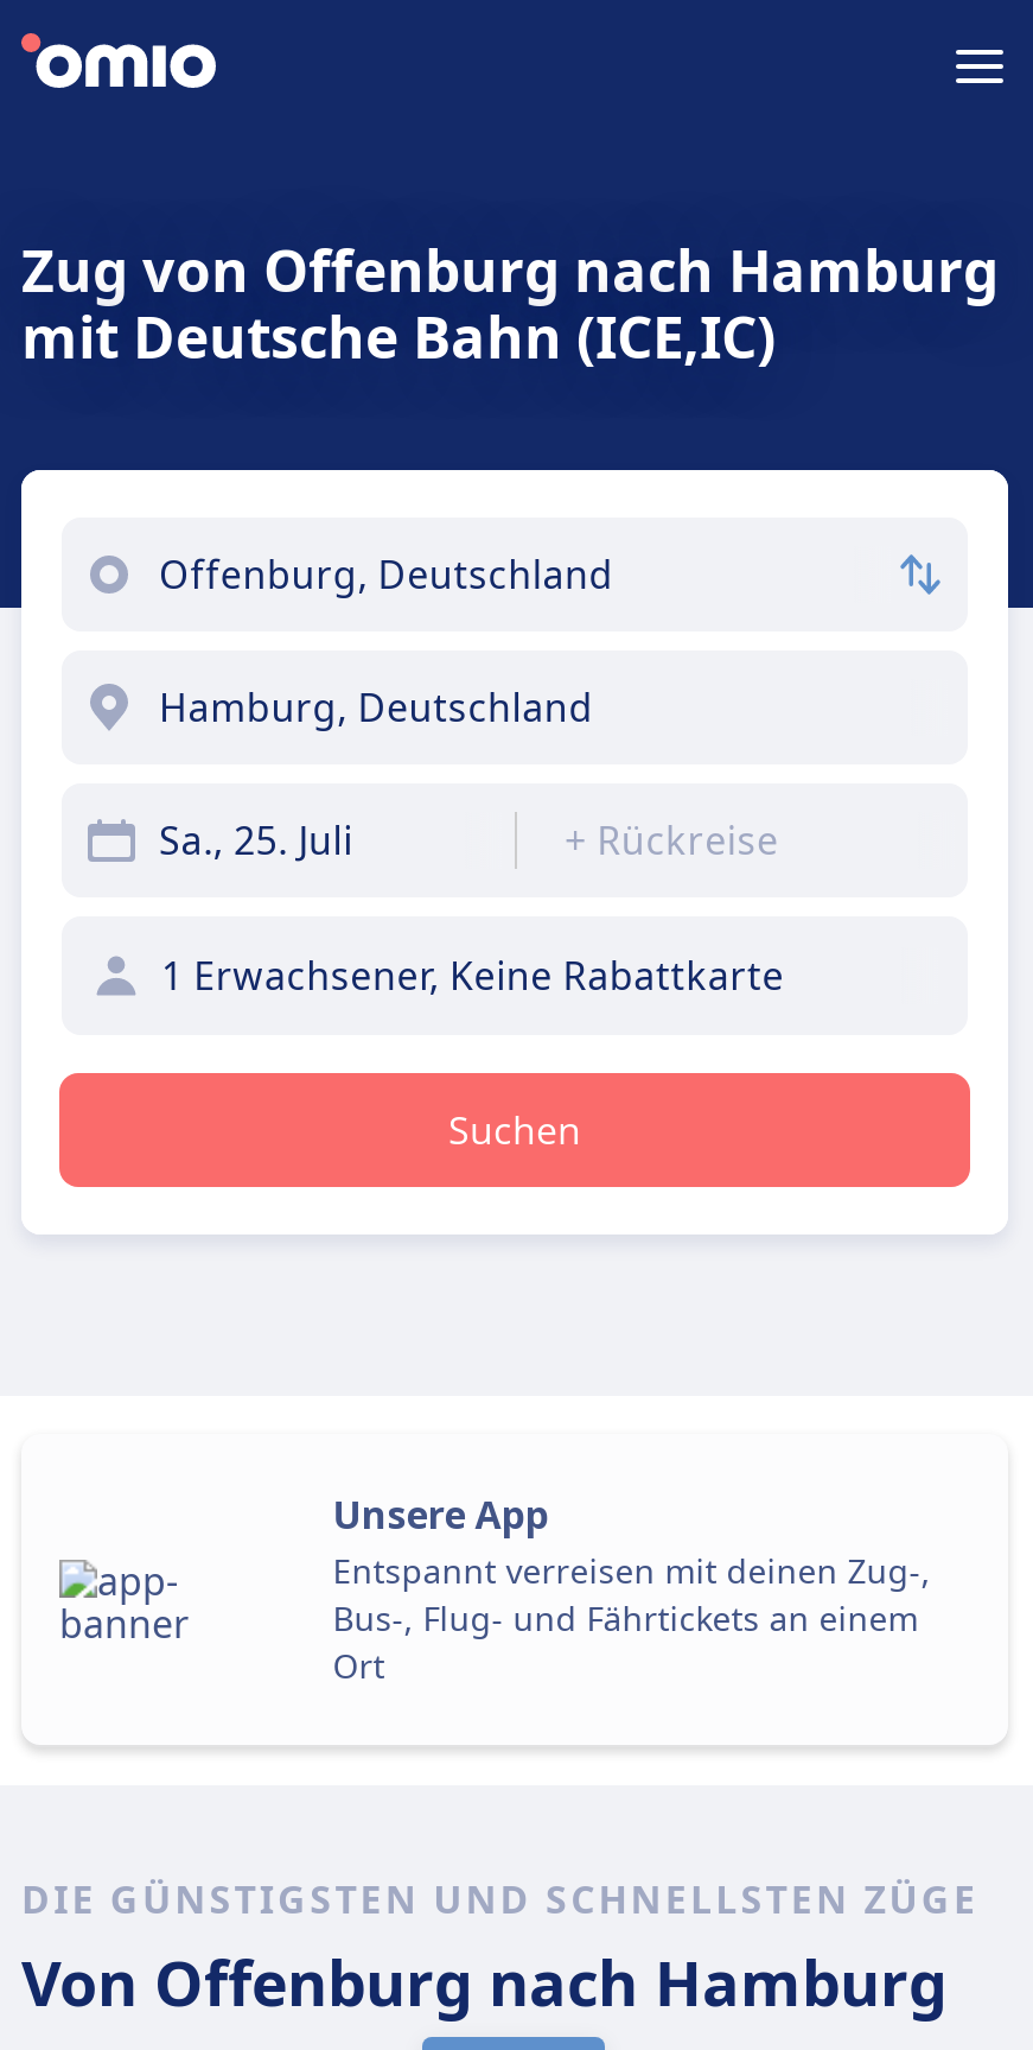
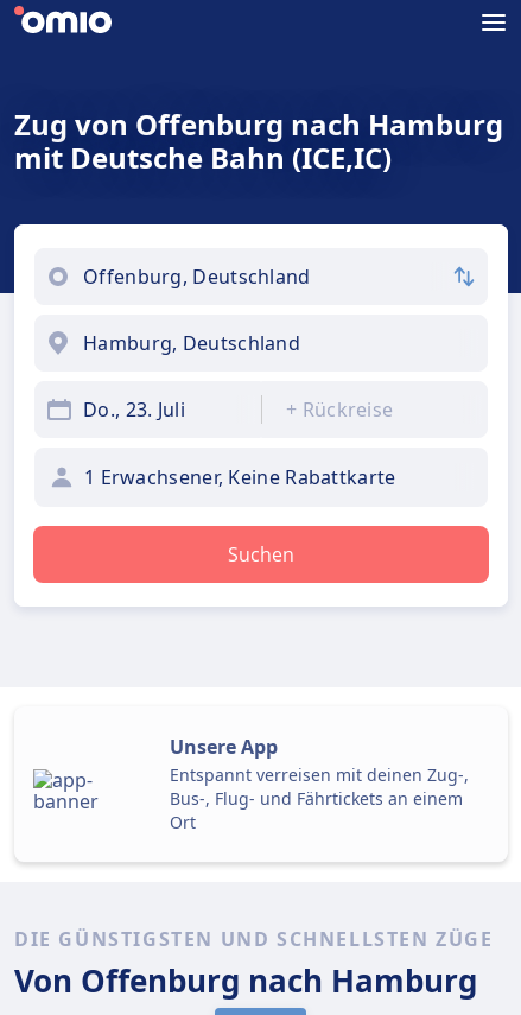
[159,814,353,867] Sa., 25. Juli -> [83,397,185,423] Do., 23. Juli

